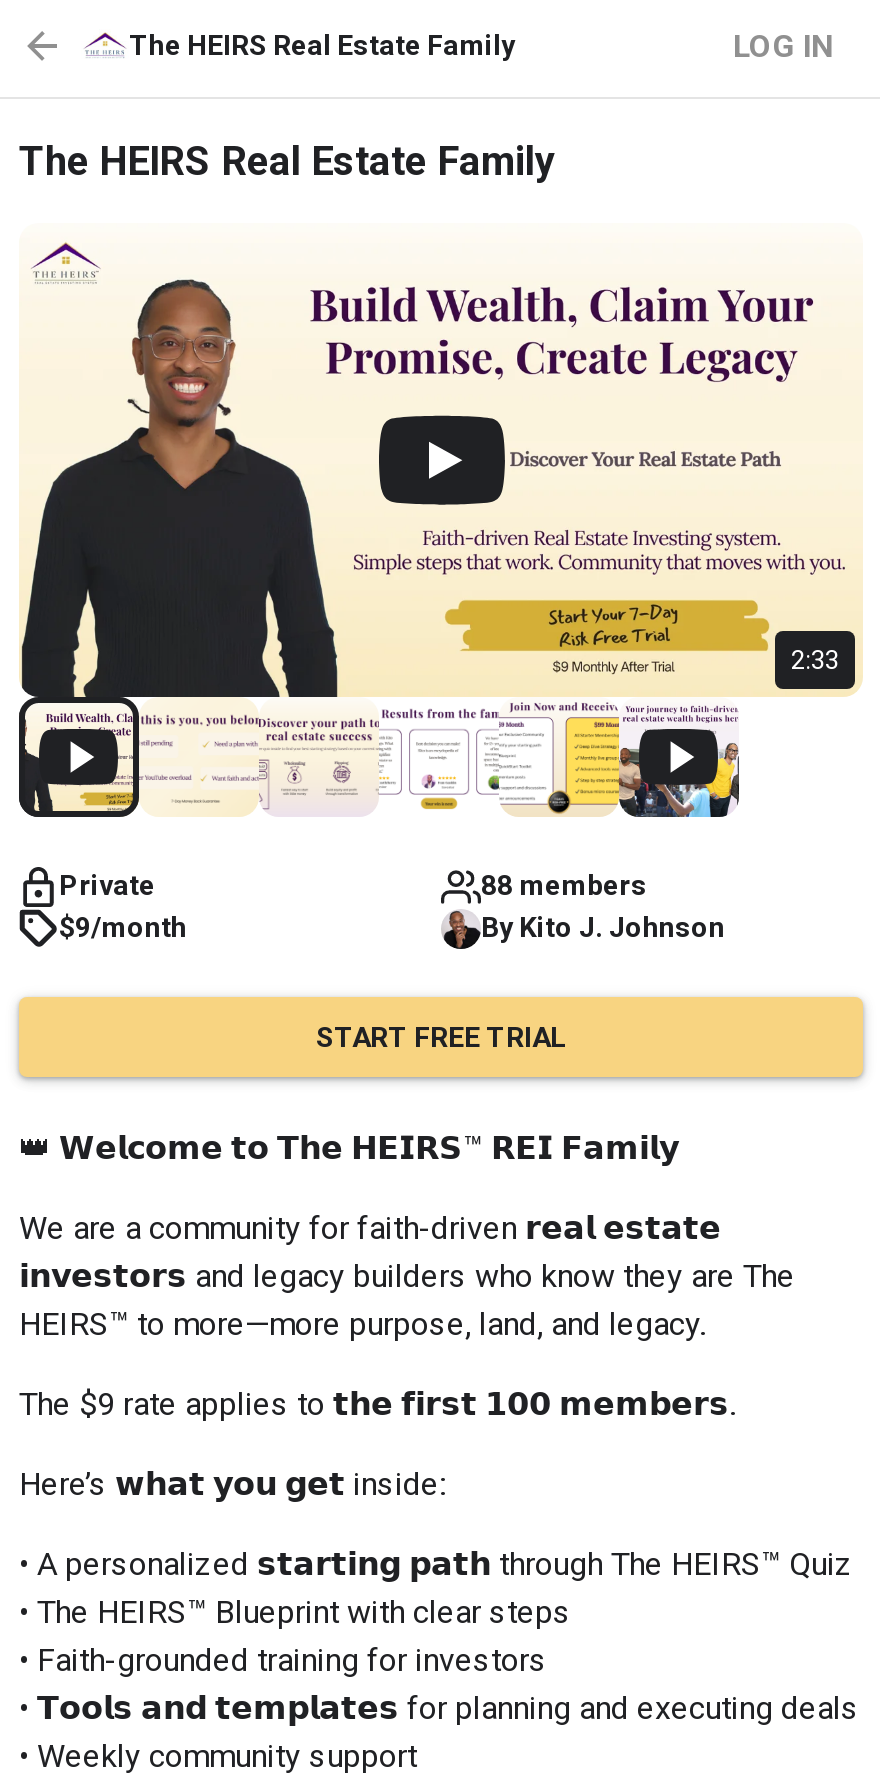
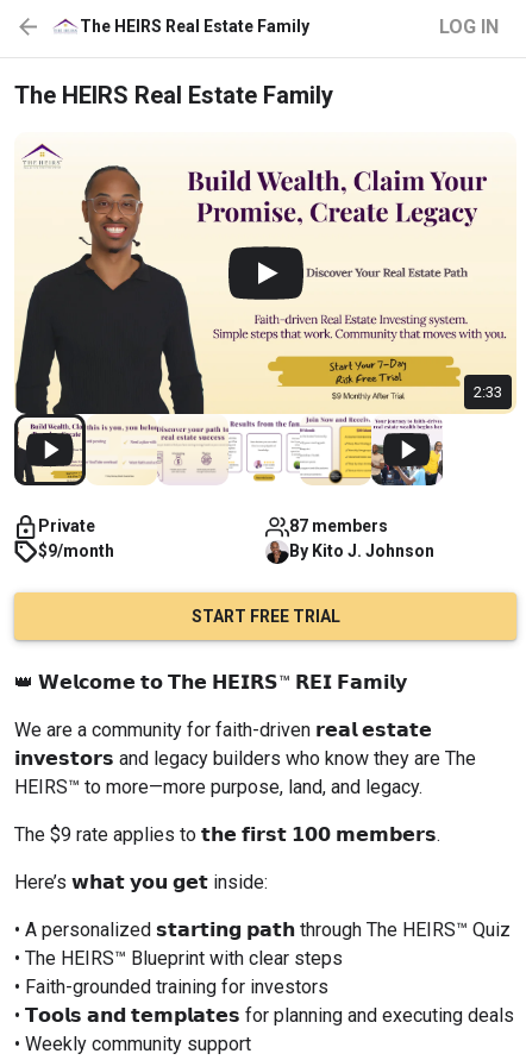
[481,870,647,902] 88 members -> [289,517,388,536] 87 members

